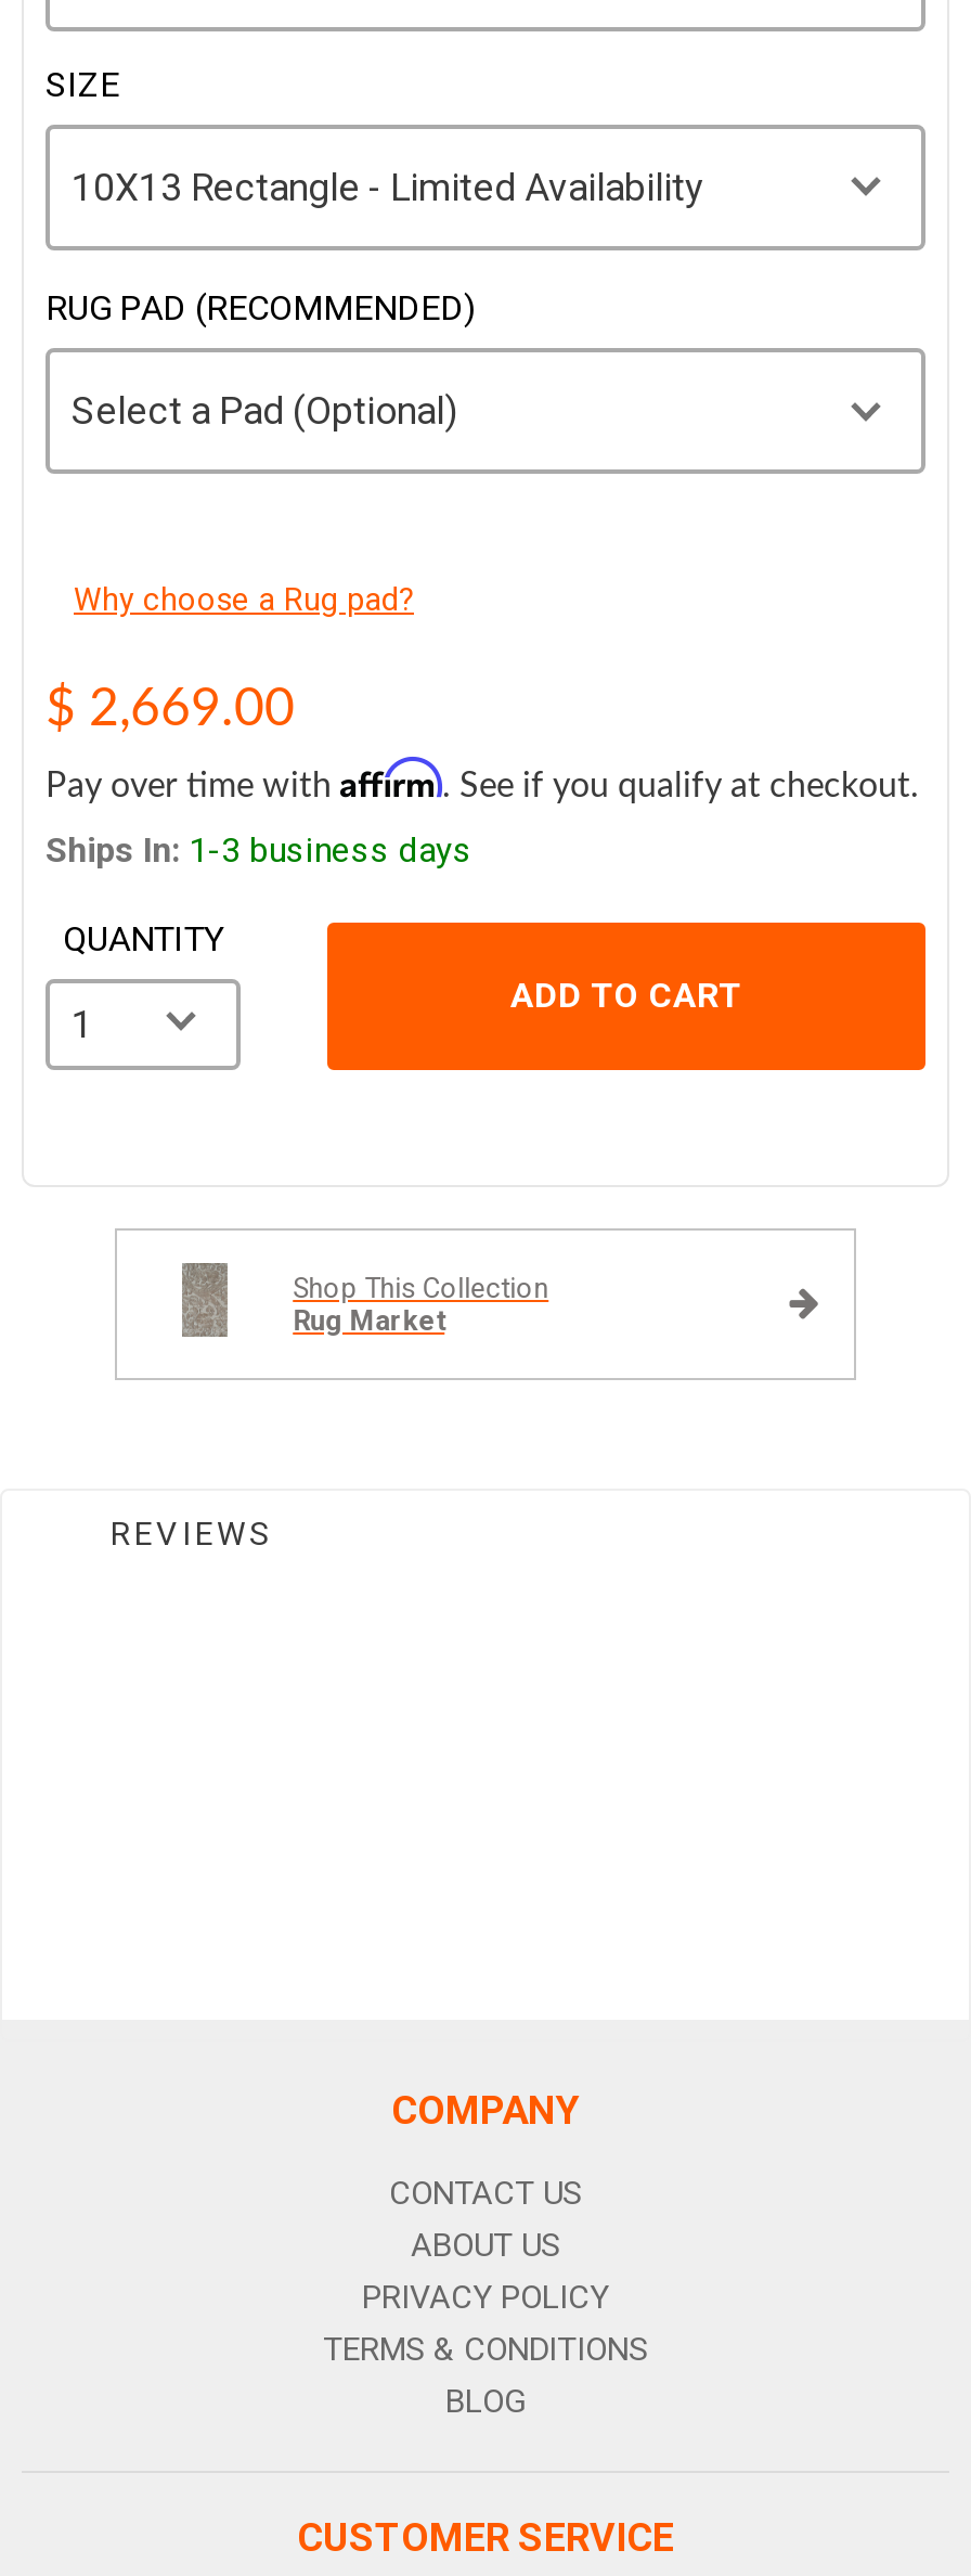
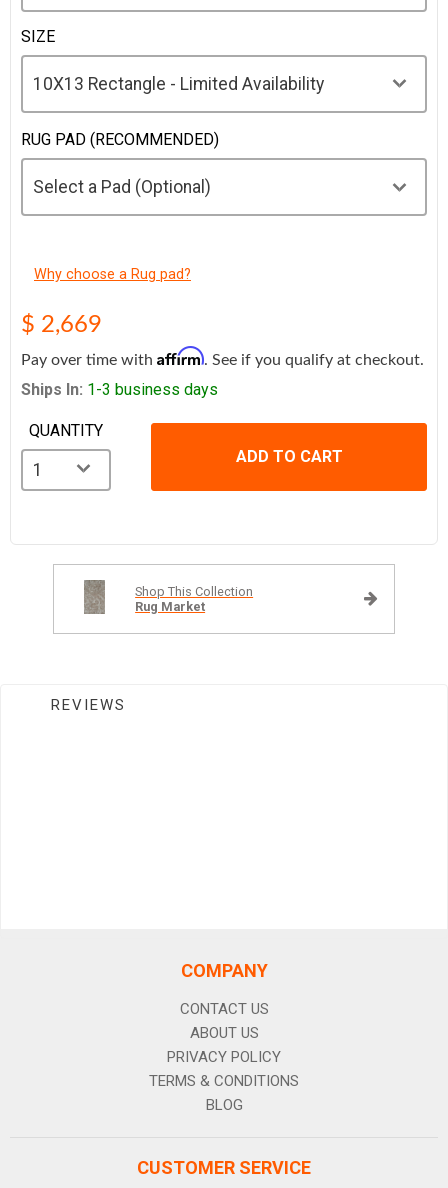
[46,684,295,736] $ 2,669.00 -> [21,313,102,337] $ 2,669

